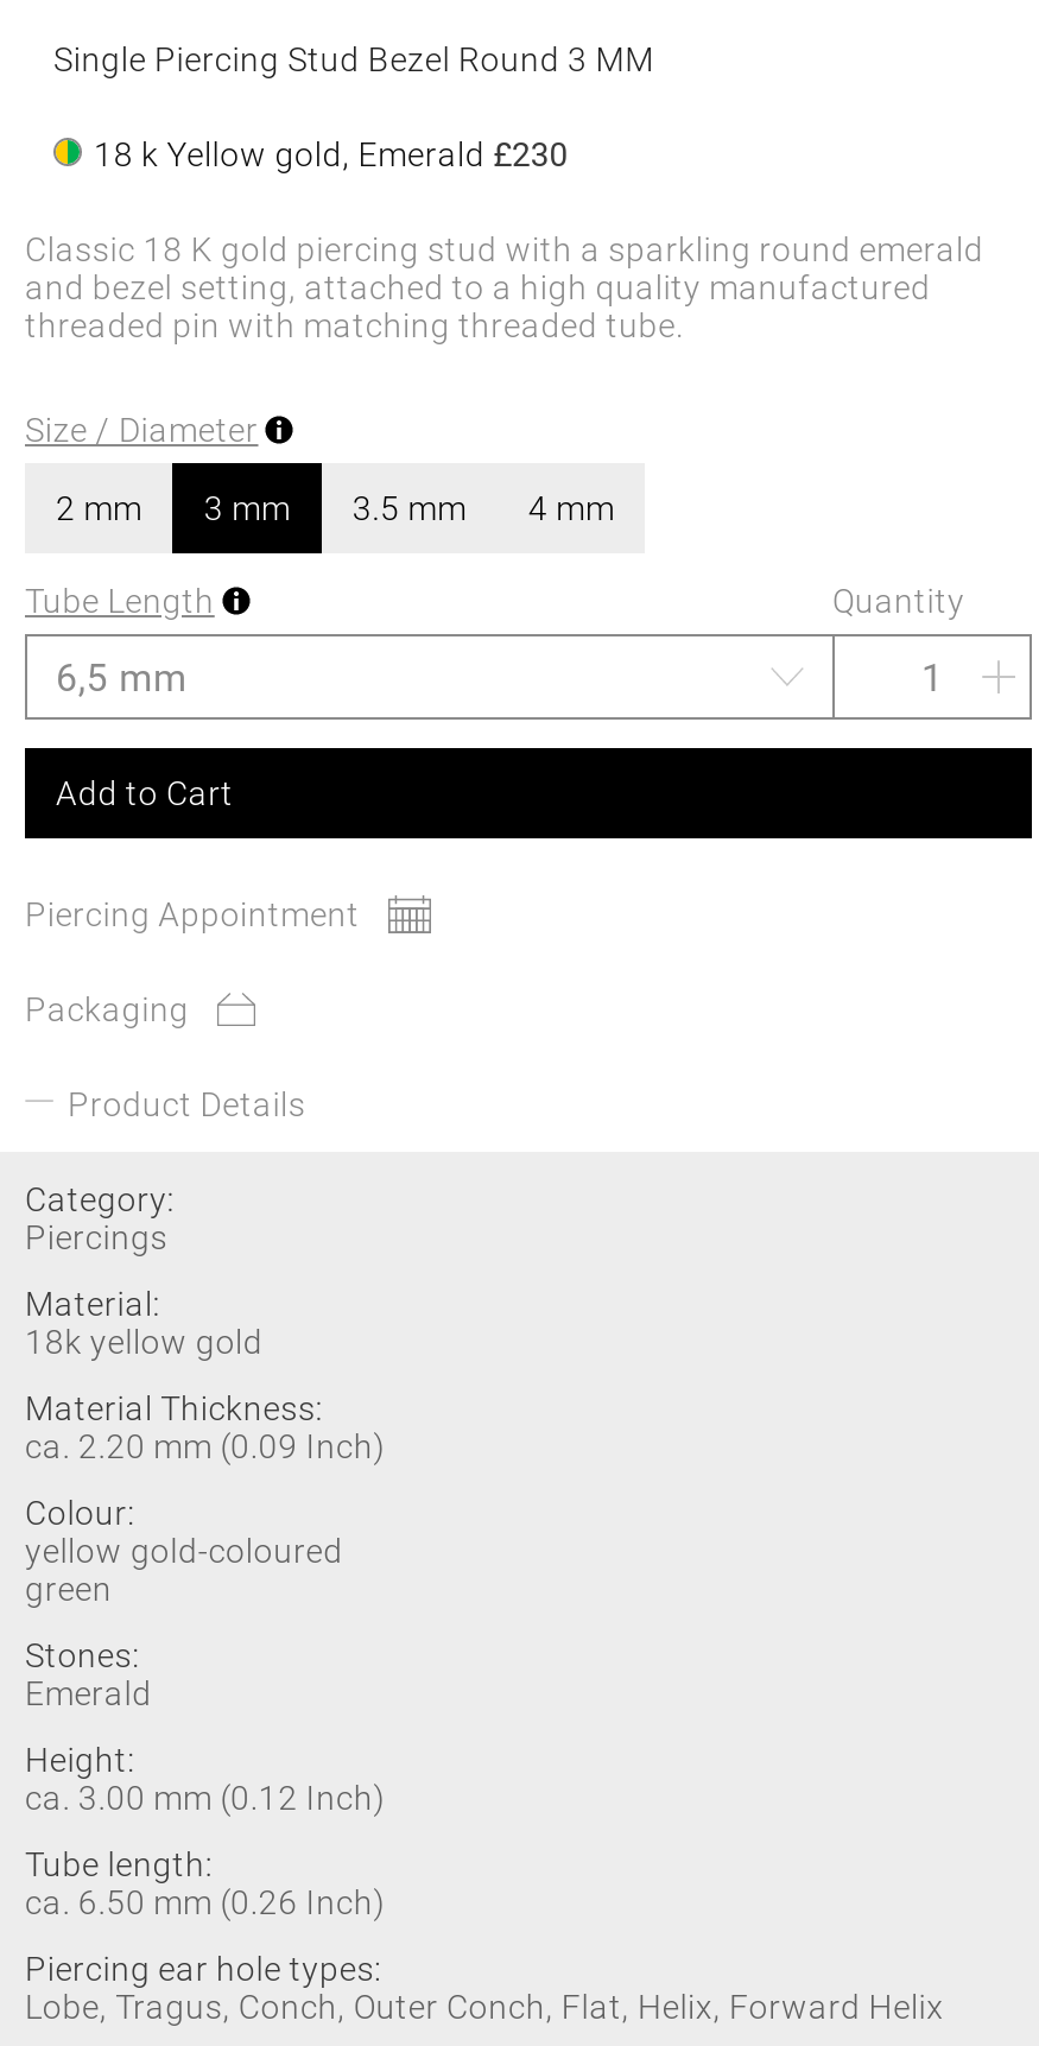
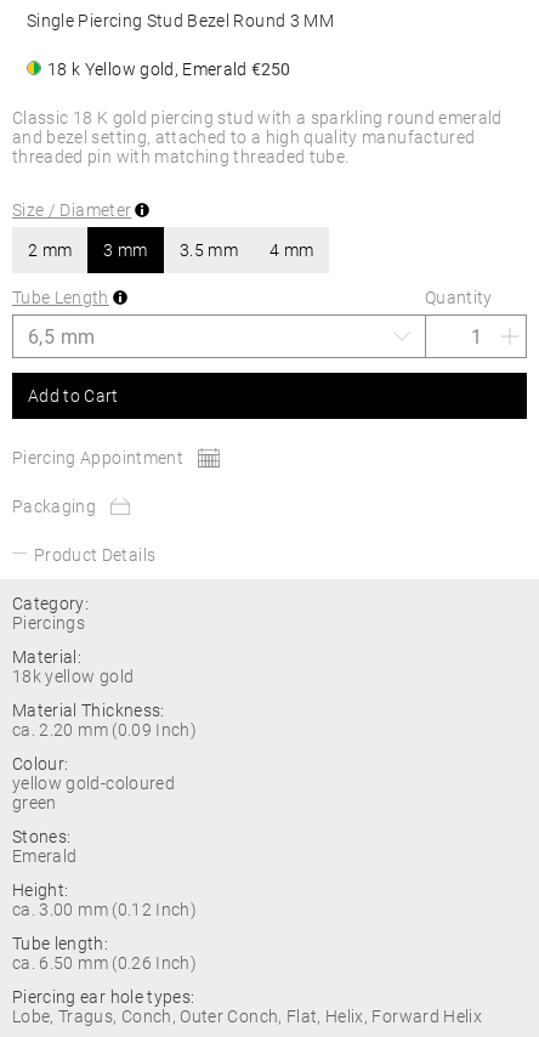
[94,135,568,173] 18 k Yellow gold, Emerald £230 -> [47,59,290,79] 18 k Yellow gold, Emerald €250

